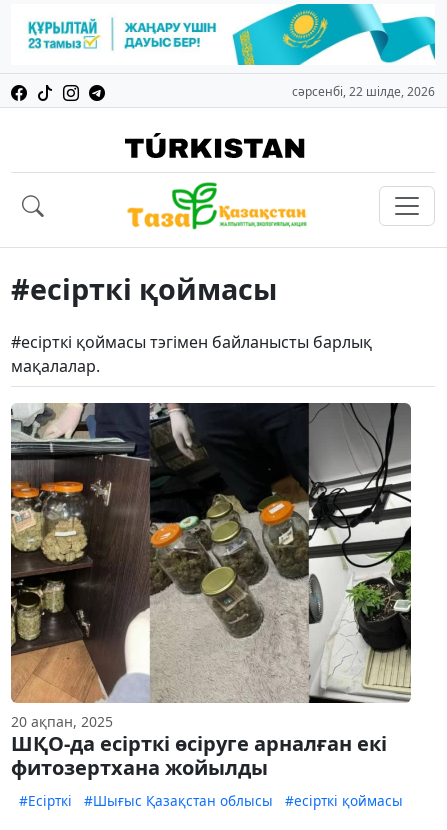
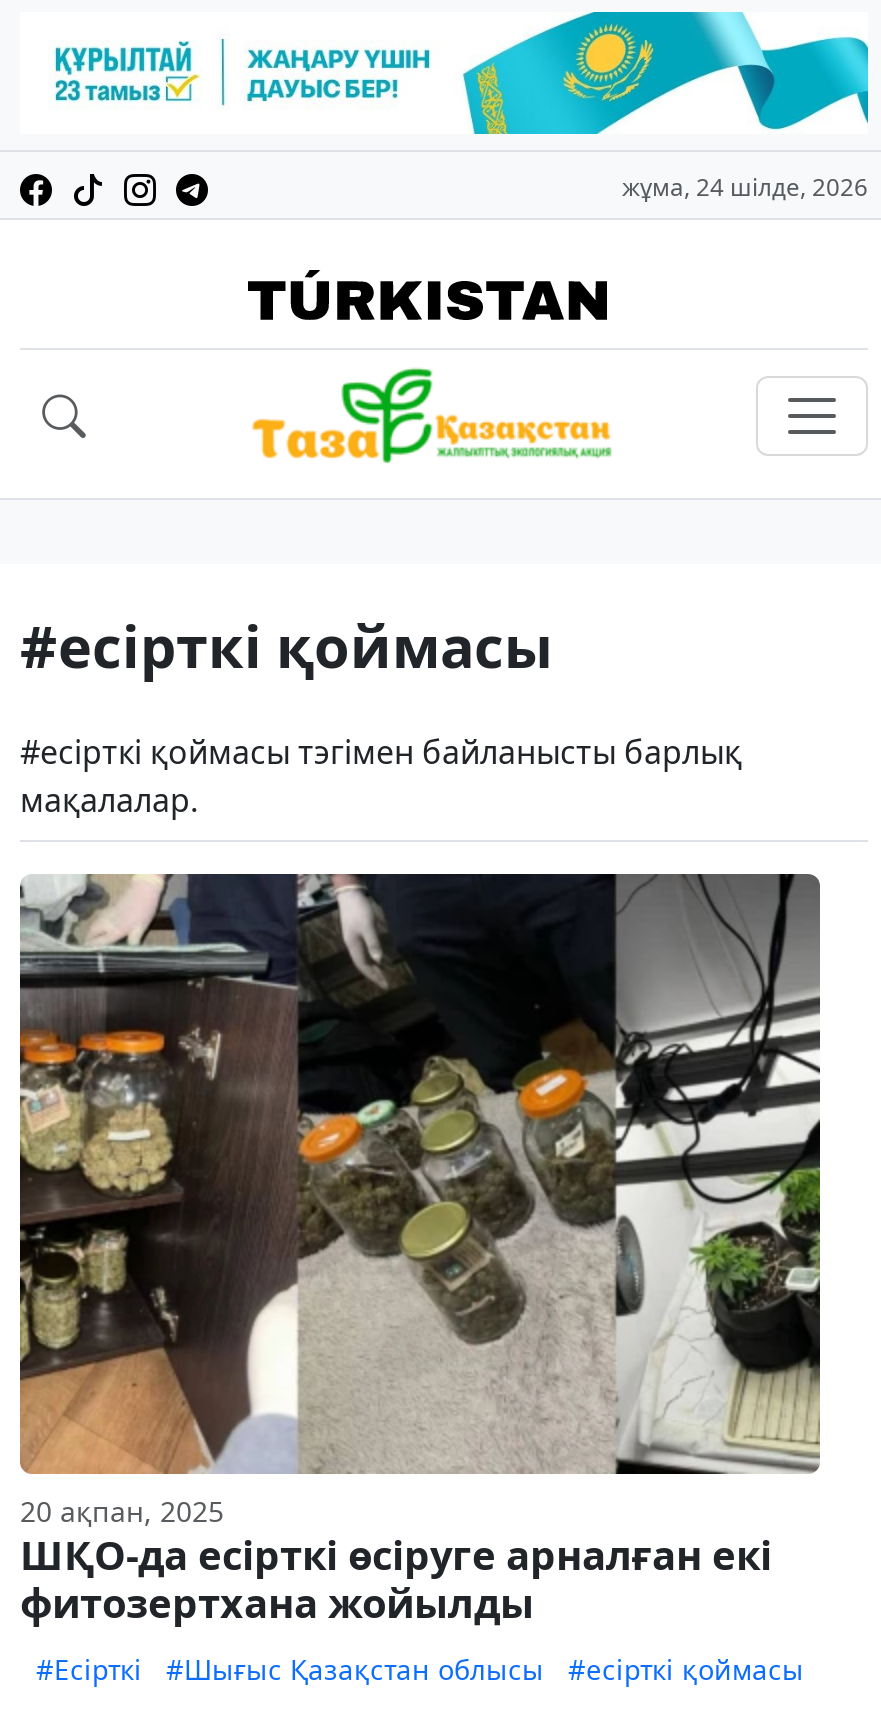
[292,83,435,100] сәрсенбі, 22 шілде, 2026 -> [622,170,868,204] жұма, 24 шілде, 2026

